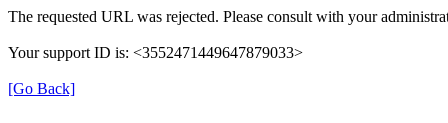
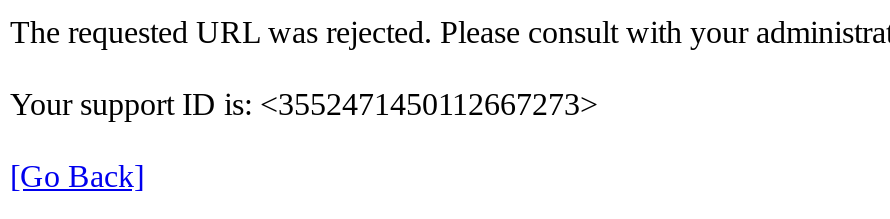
[8,44,303,61] Your support ID is: <3552471449647879033> -> [10,87,598,121] Your support ID is: <3552471450112667273>

